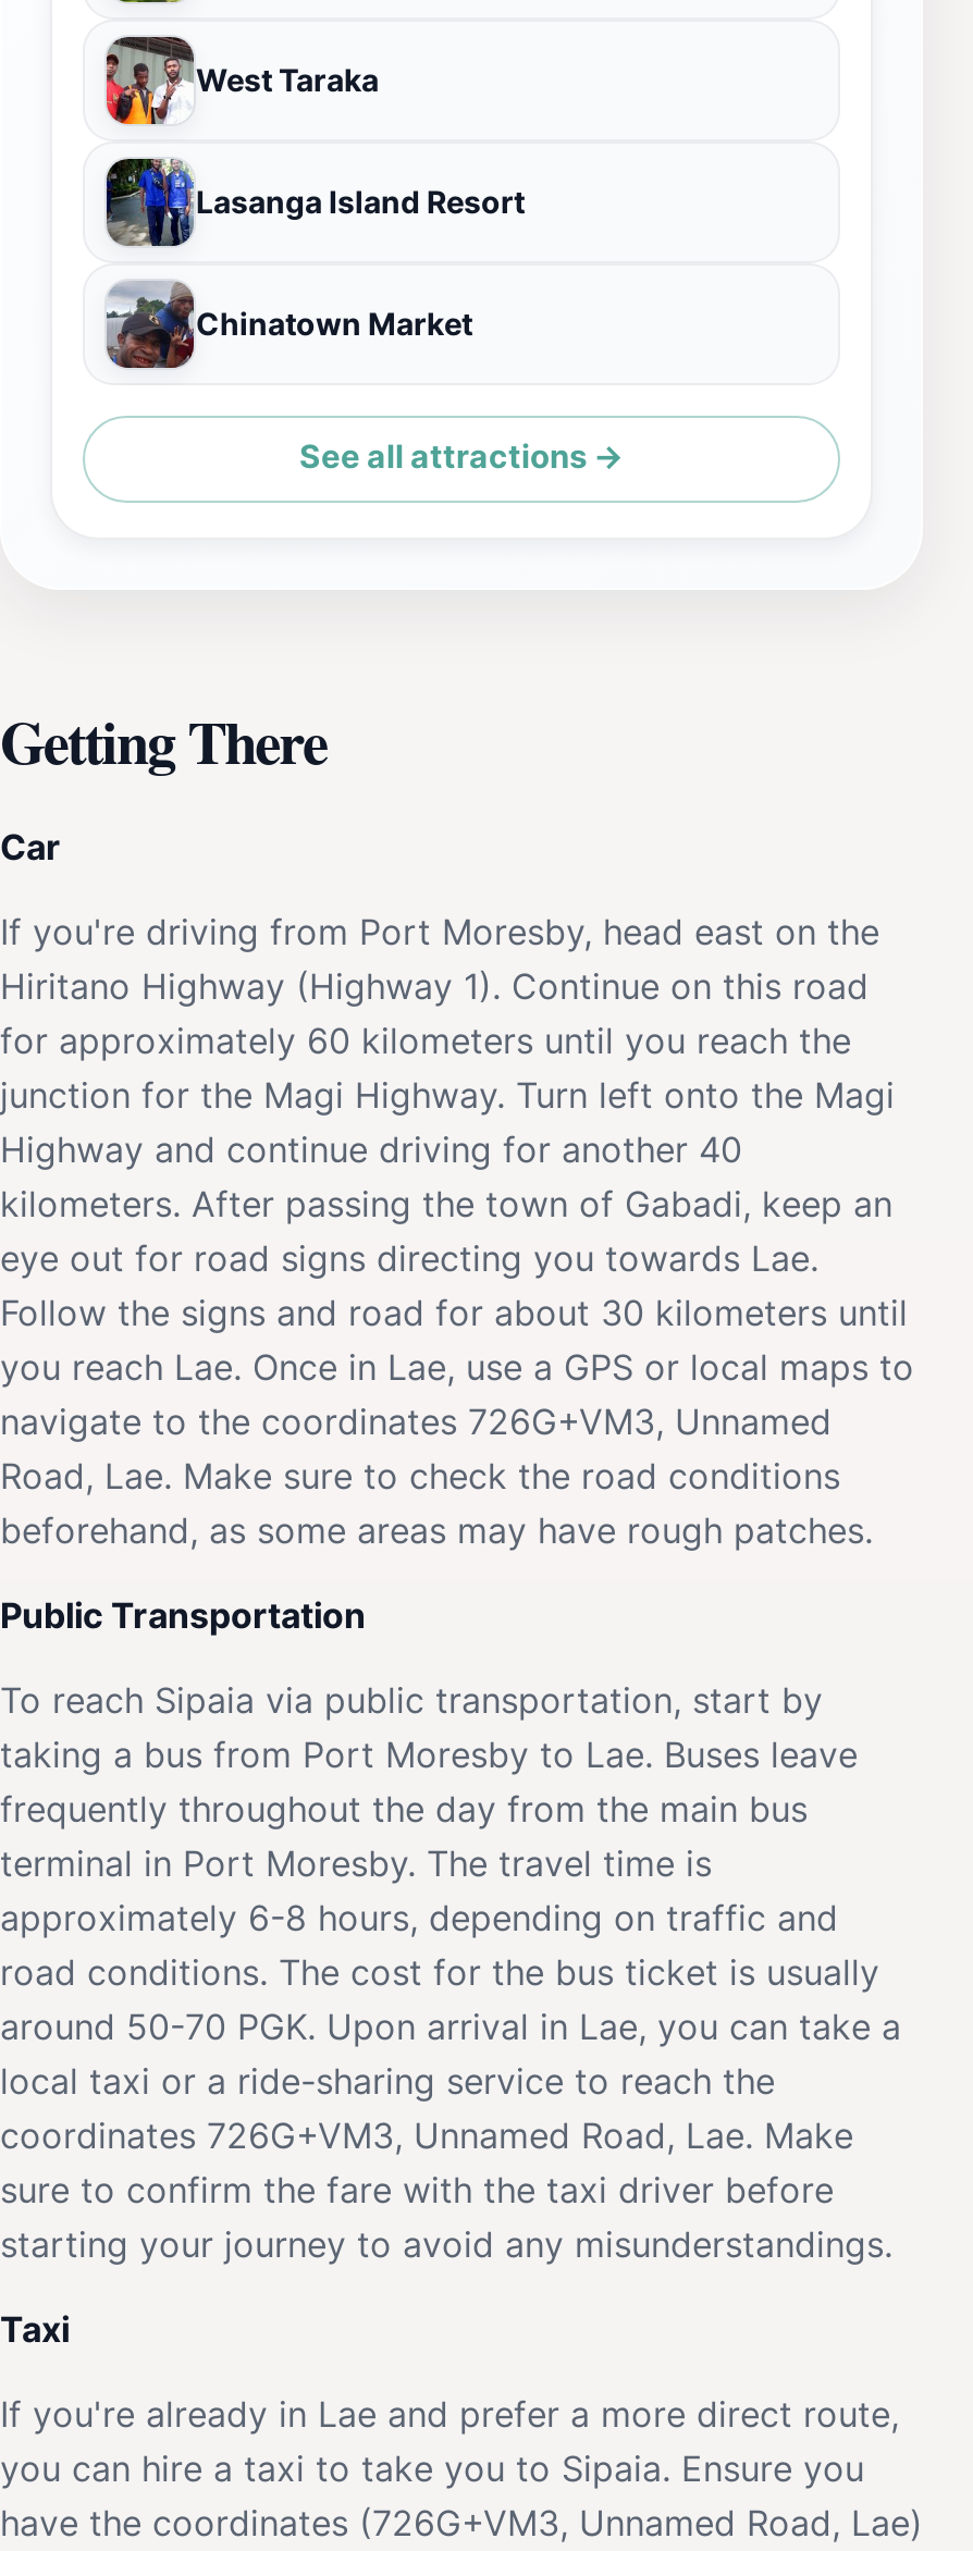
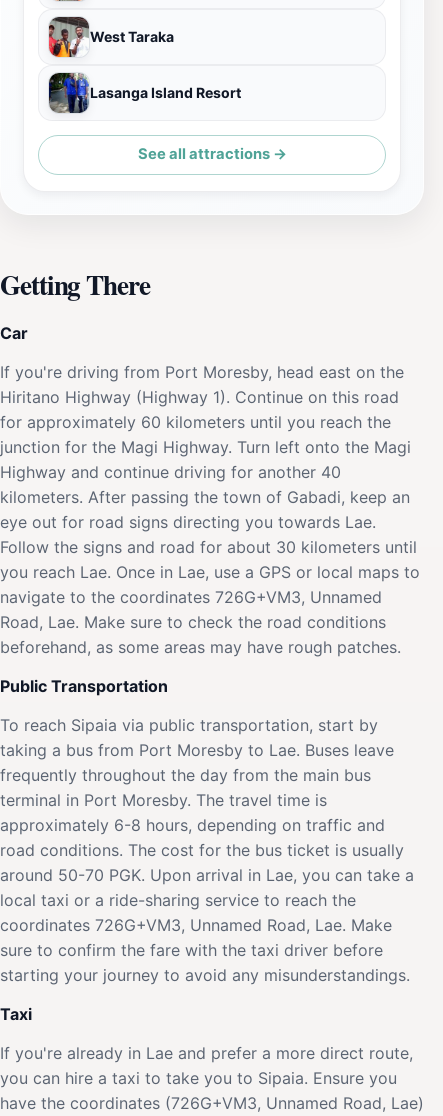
[104,281,472,370] [image] | Chinatown Market -> none

